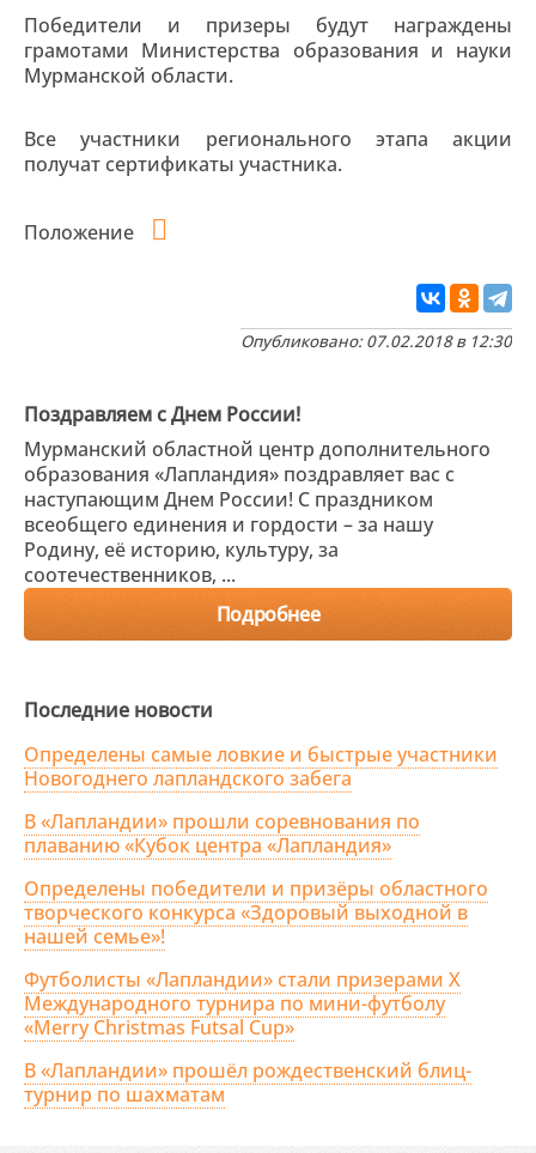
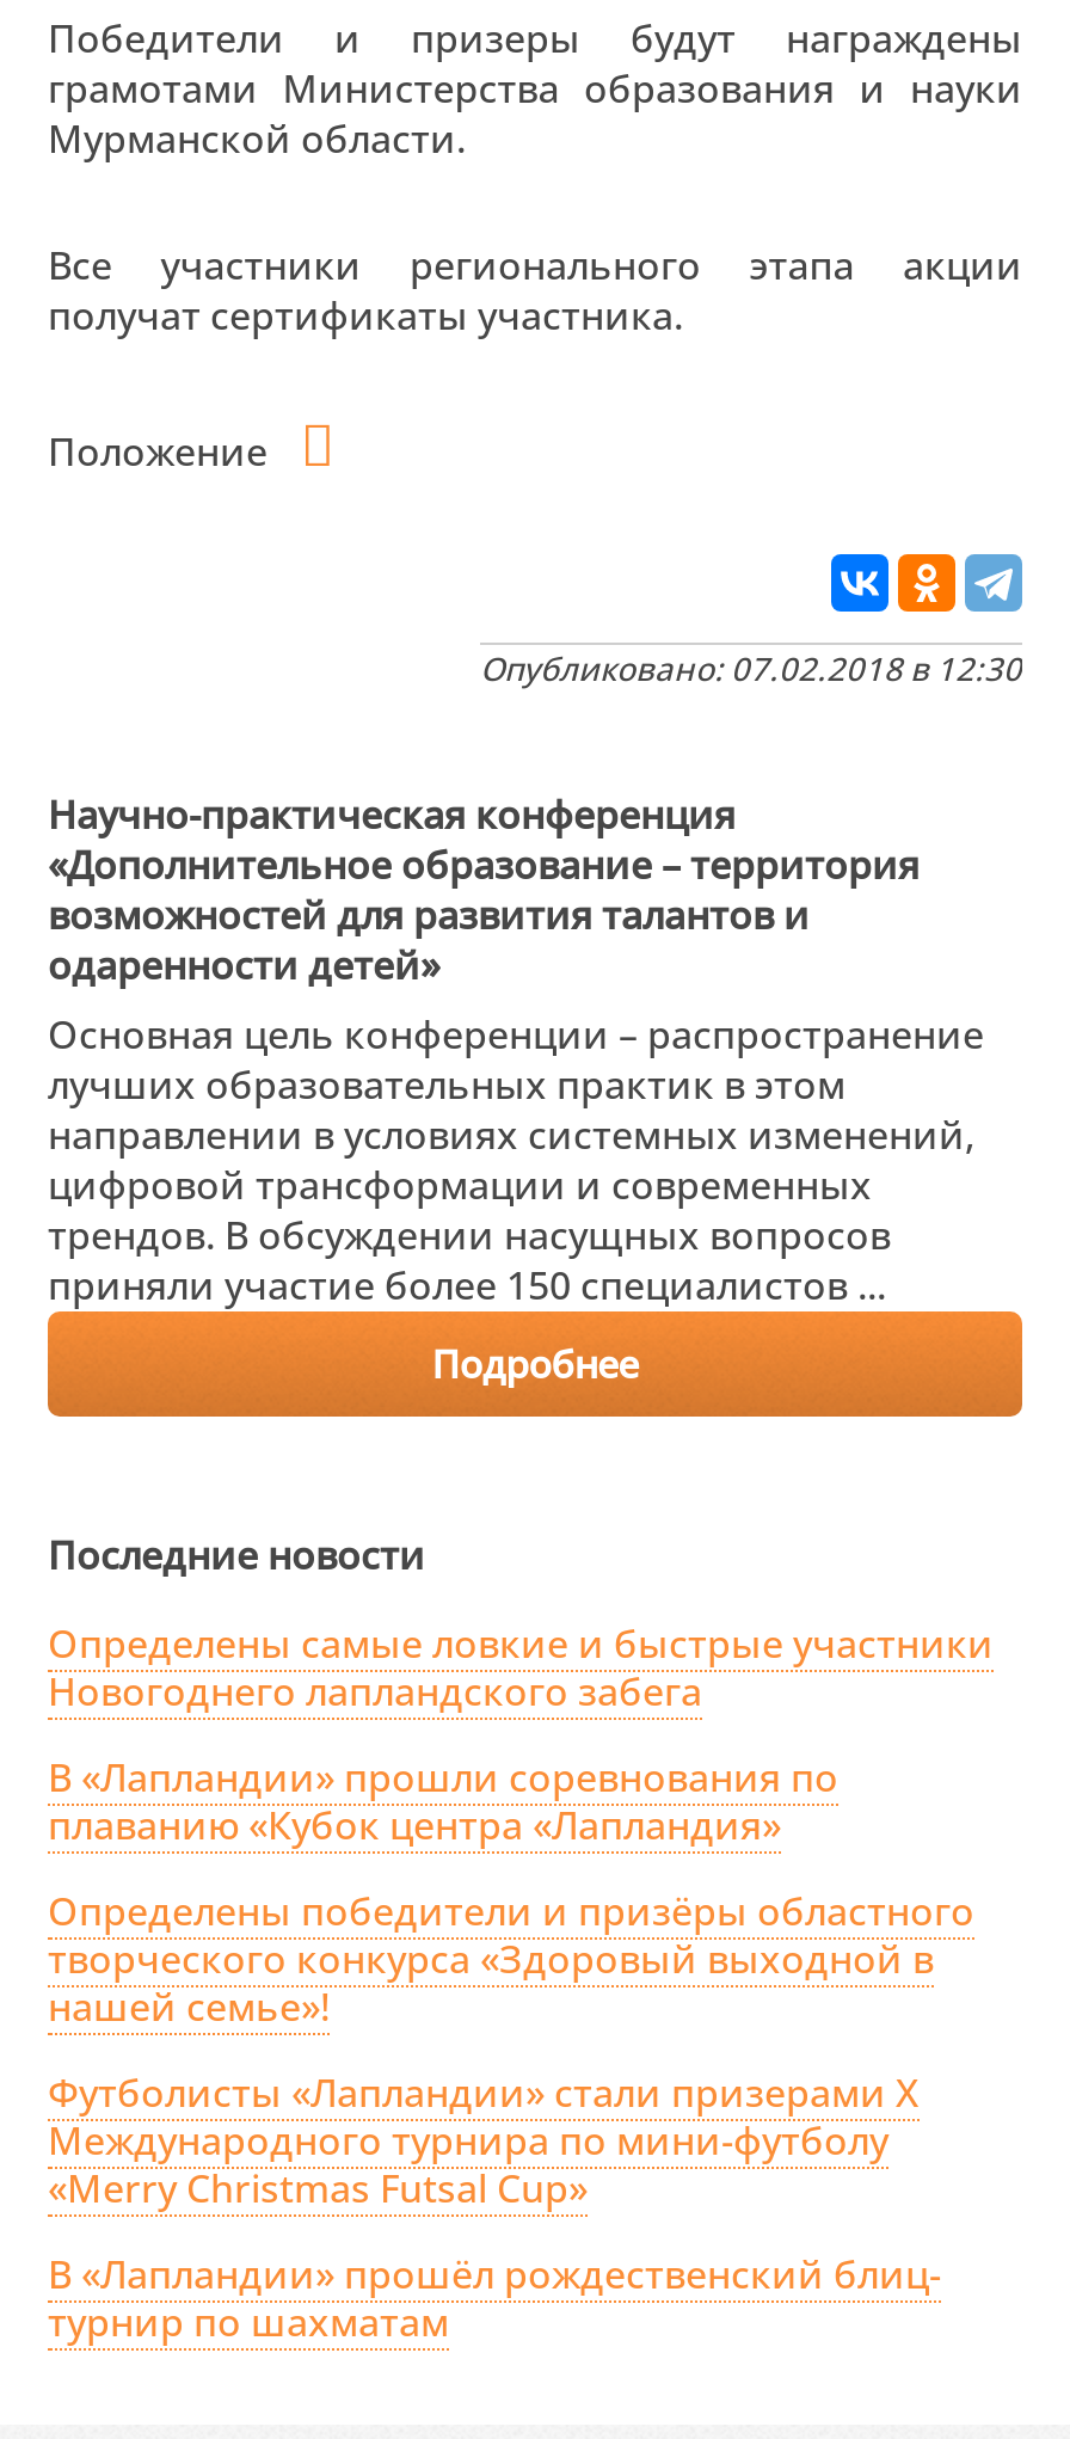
[24,401,491,588] Поздравляем с Днем России! | Мурманский областной центр дополнительного | образования «Лапландия» поздравляет вас с | наступающим Днем России! С праздником | всеобщего единения и гордости – за нашу | Родину, её историю, культуру, за | соотечественников, ... -> [48,789,984,1312] Научно-практическая конференция | «Дополнительное образование – территория | возможностей для развития талантов и | одаренности детей» | Основная цель конференции – распространение | лучших образовательных практик в этом | направлении в условиях системных изменений, | цифровой трансформации и современных | трендов. В обсуждении насущных вопросов | приняли участие более 150 специалистов ...

